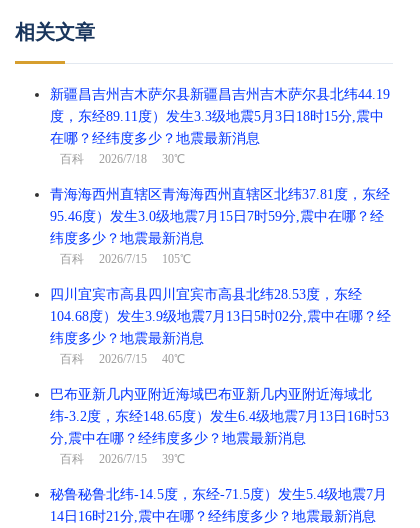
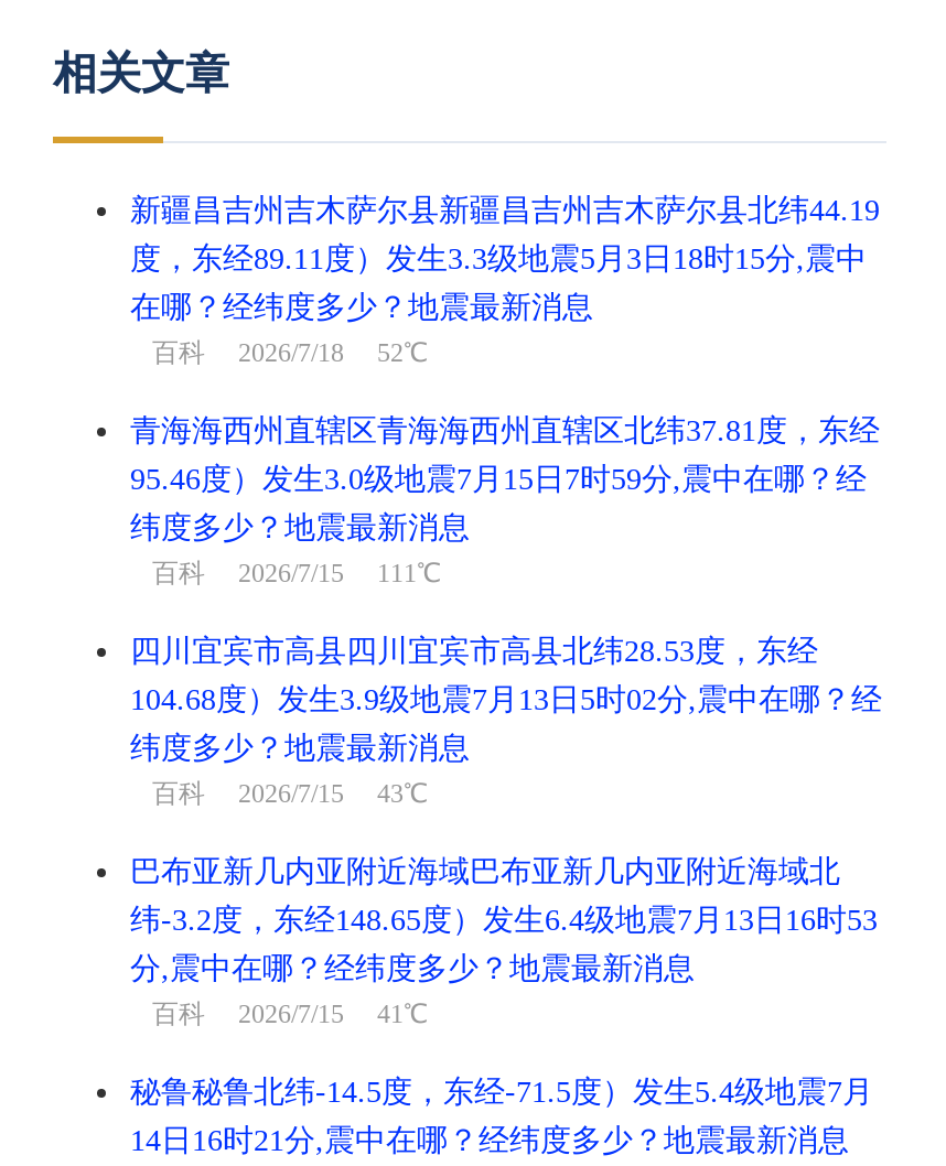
[60,152,185,166] 百科2026/7/18 30℃ -> [152,338,428,369] 百科2026/7/18 52℃
[60,252,191,266] 百科2026/7/15 105℃ -> [152,558,441,589] 百科2026/7/15 111℃
[60,352,185,366] 百科2026/7/15 40℃ -> [152,779,428,809] 百科2026/7/15 43℃
[60,452,185,466] 百科2026/7/15 39℃ -> [152,999,428,1030] 百科2026/7/15 41℃

